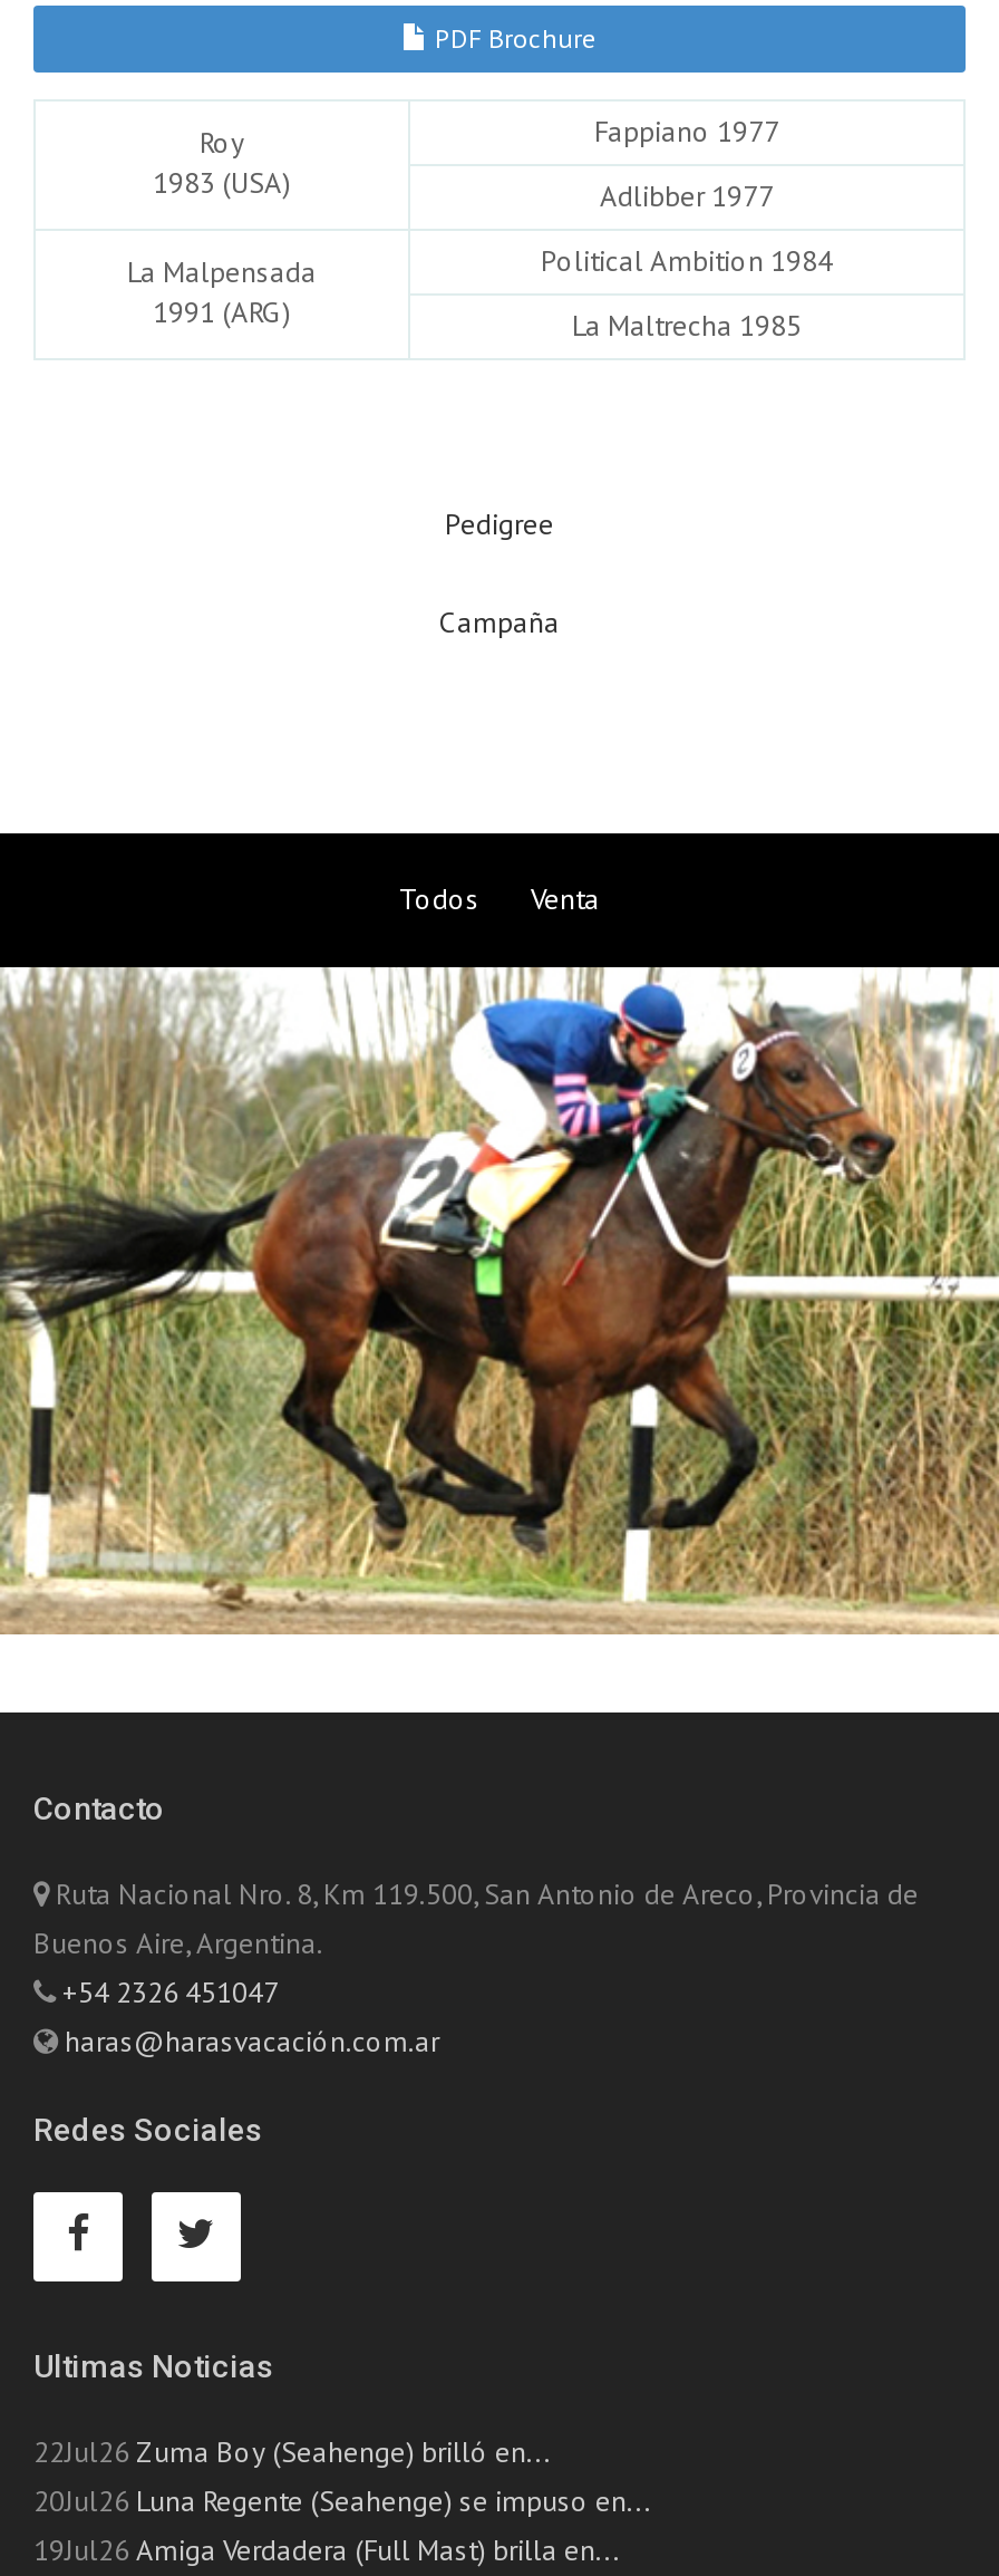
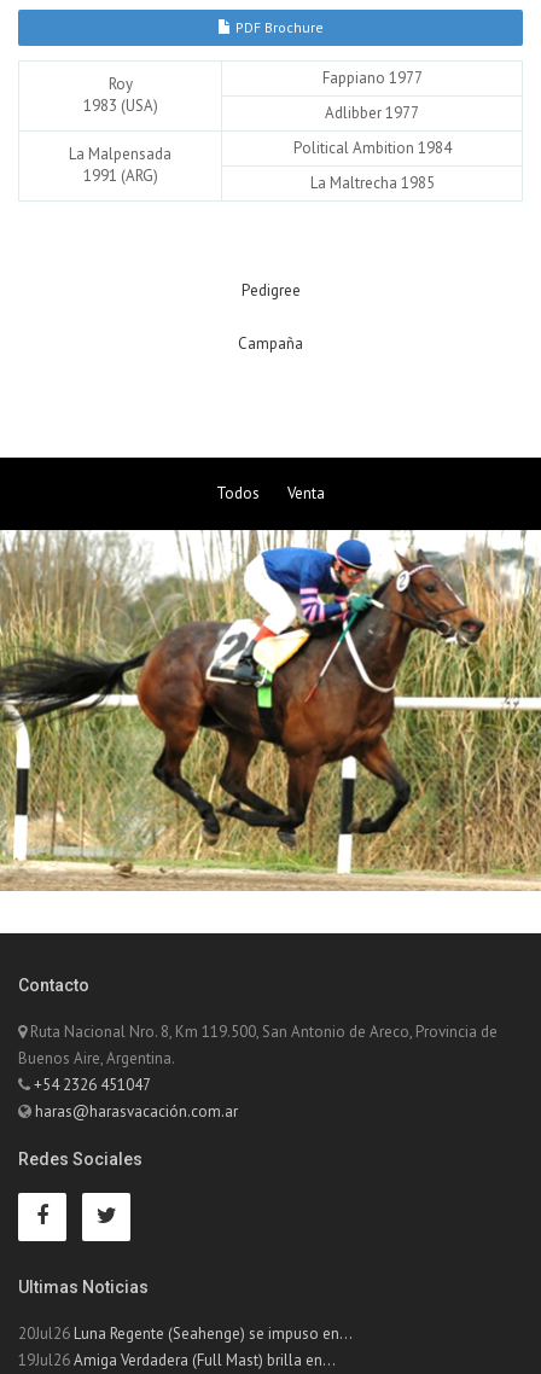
[33,2432,551,2470] 22Jul26 Zuma Boy (Seahenge) brilló en... -> none

